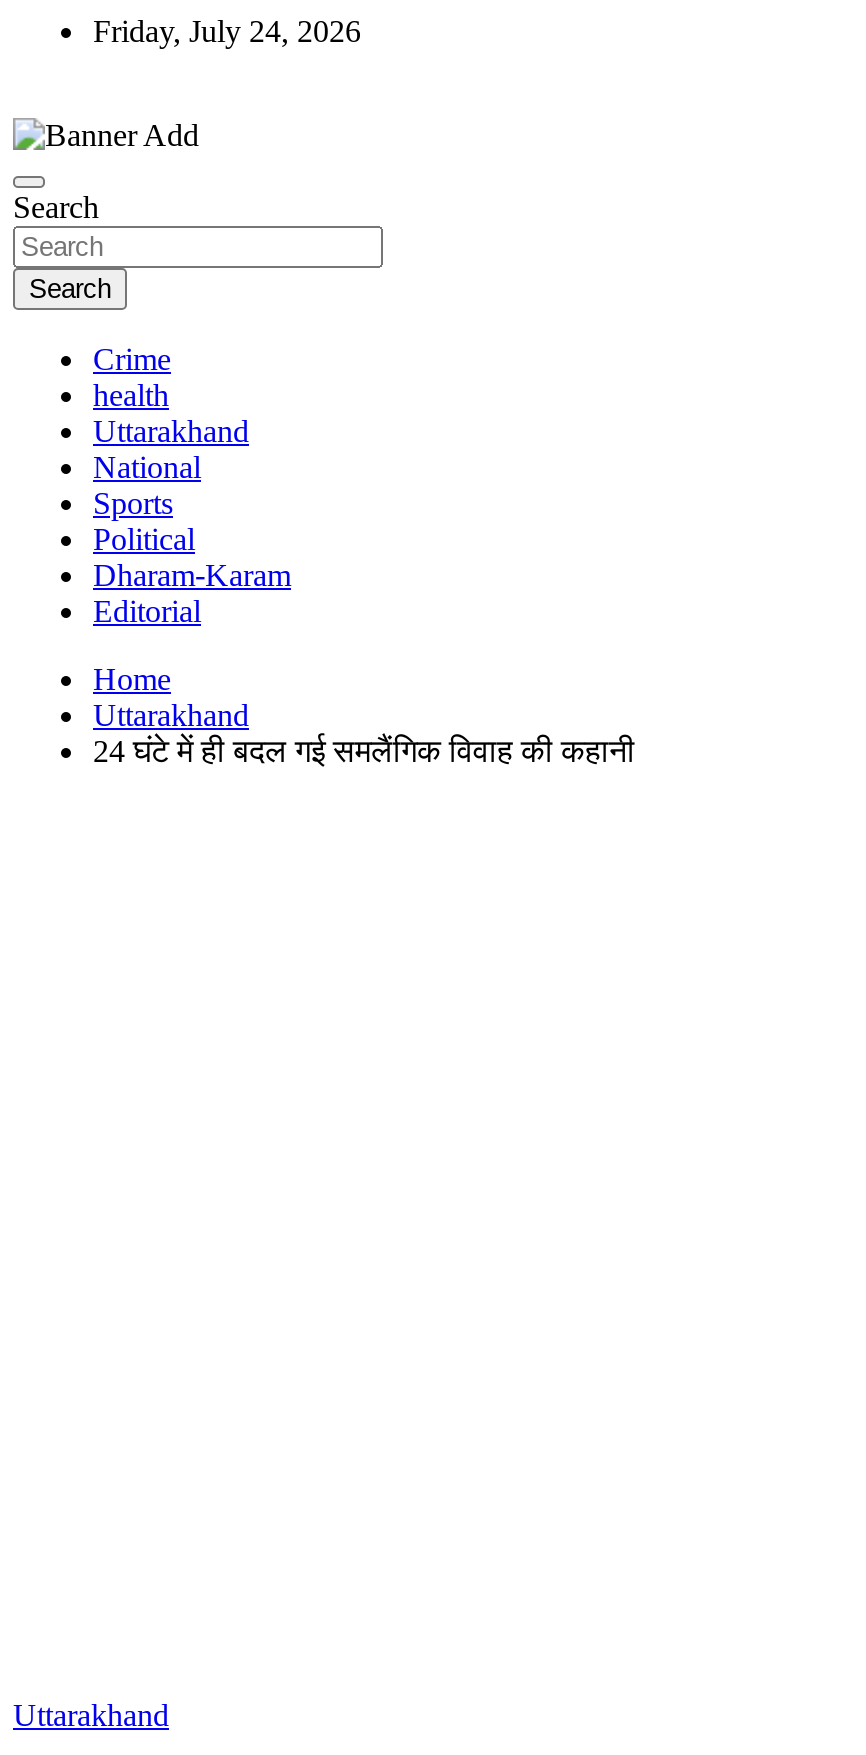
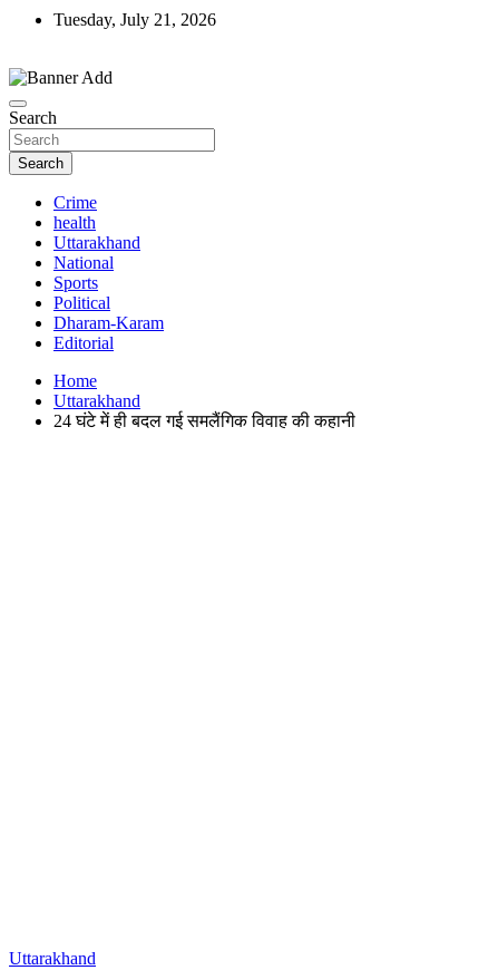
[93,14,361,48] Friday, July 24, 2026 -> [53,10,216,29] Tuesday, July 21, 2026

